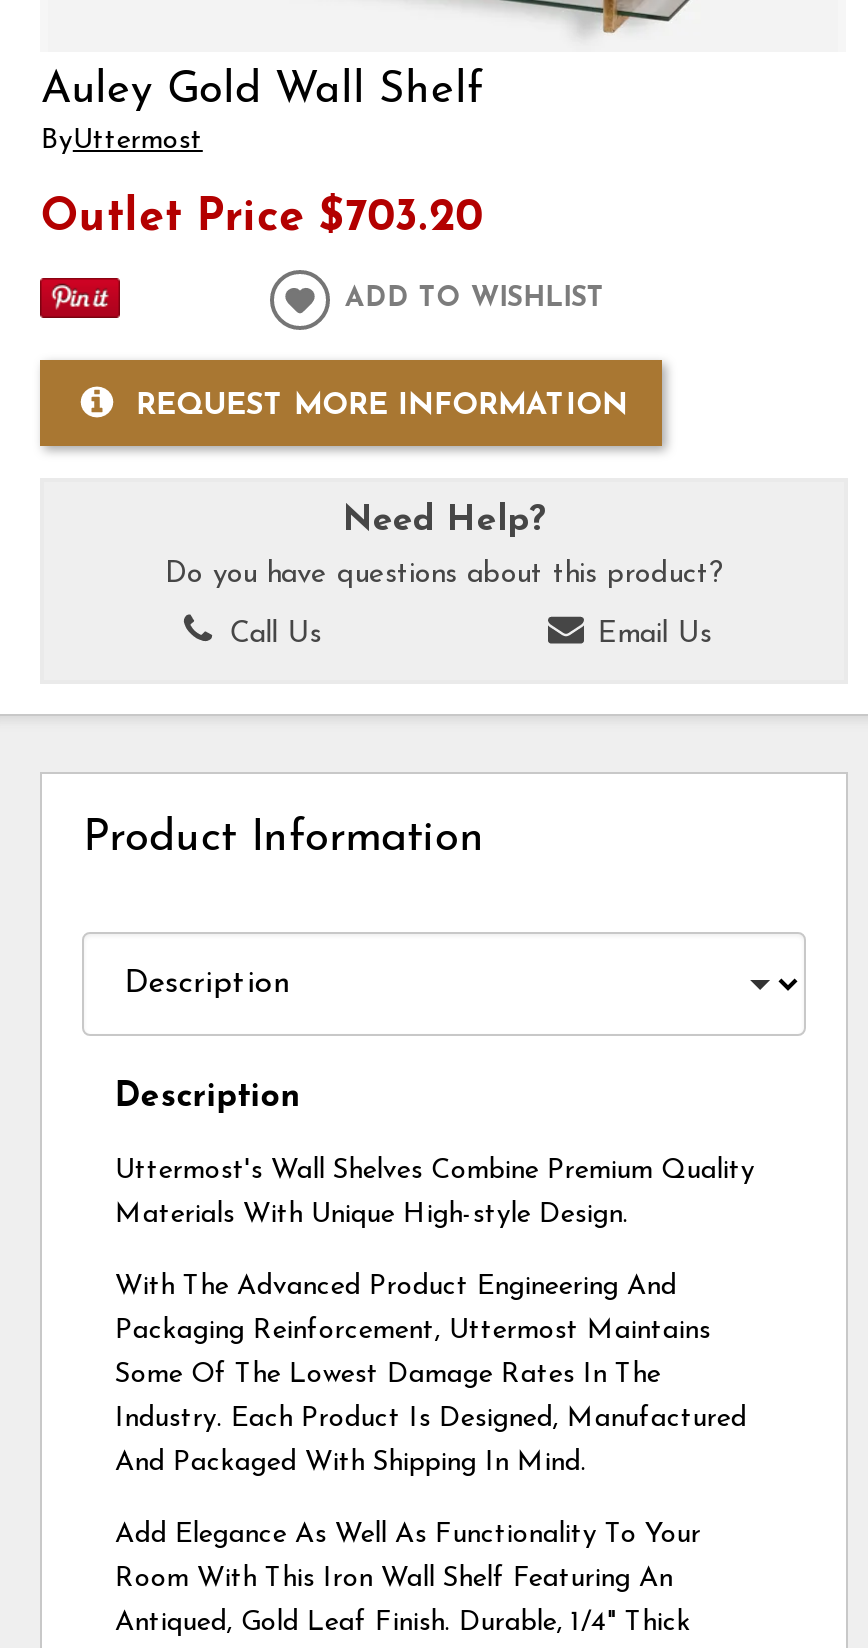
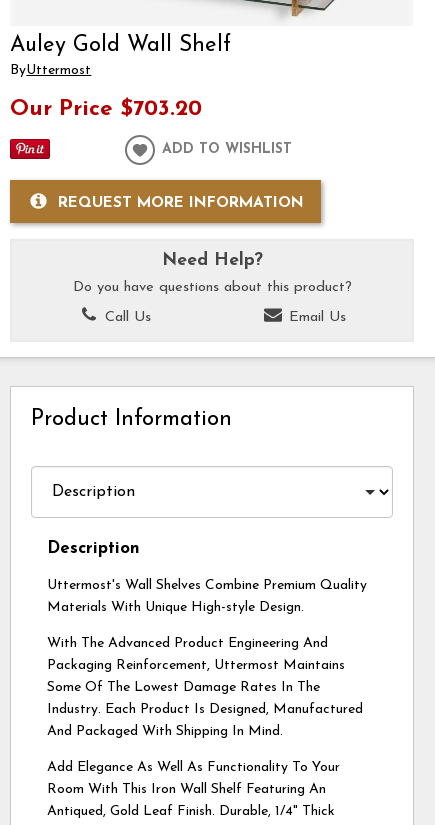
[41,195,483,241] Outlet Price $703.20 -> [10,98,202,121] Our Price $703.20

